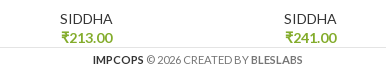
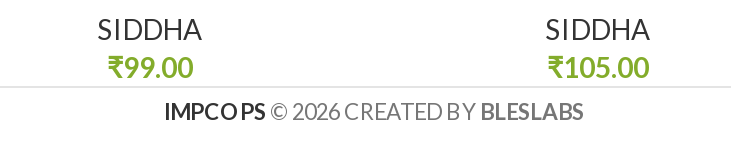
[60,29,111,46] ₹213.00 -> [107,51,193,85] ₹99.00
[284,29,335,46] ₹241.00 -> [547,51,649,85] ₹105.00

